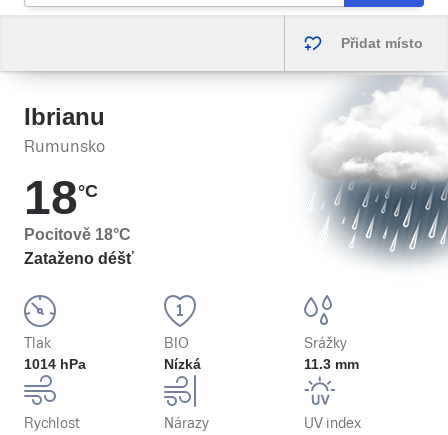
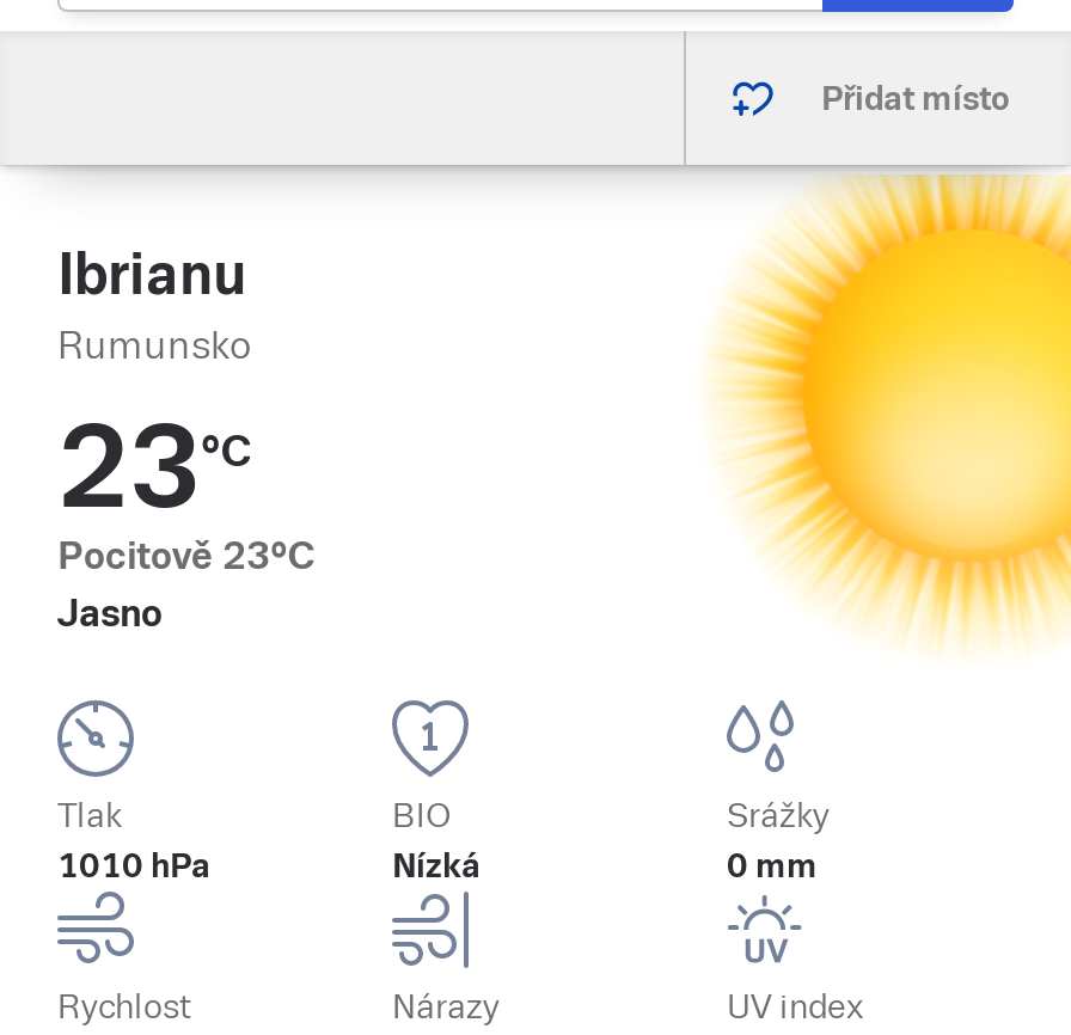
[298,76,445,273] [image] -> [712,174,1064,648] [image]
[24,171,134,267] 18°C | Pocitově 18°C | Zataženo déšť -> [57,402,316,636] 23°C | Pocitově 23°C | Jasno
[24,356,86,372] 1014 hPa -> [57,846,210,884] 1010 hPa
[304,356,359,372] 11.3 mm -> [727,846,818,884] 0 mm

